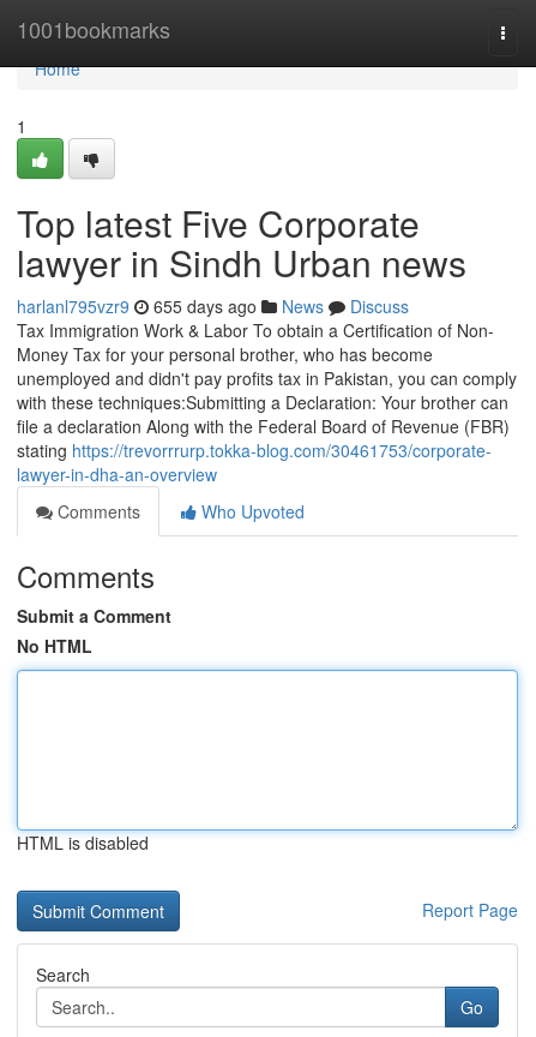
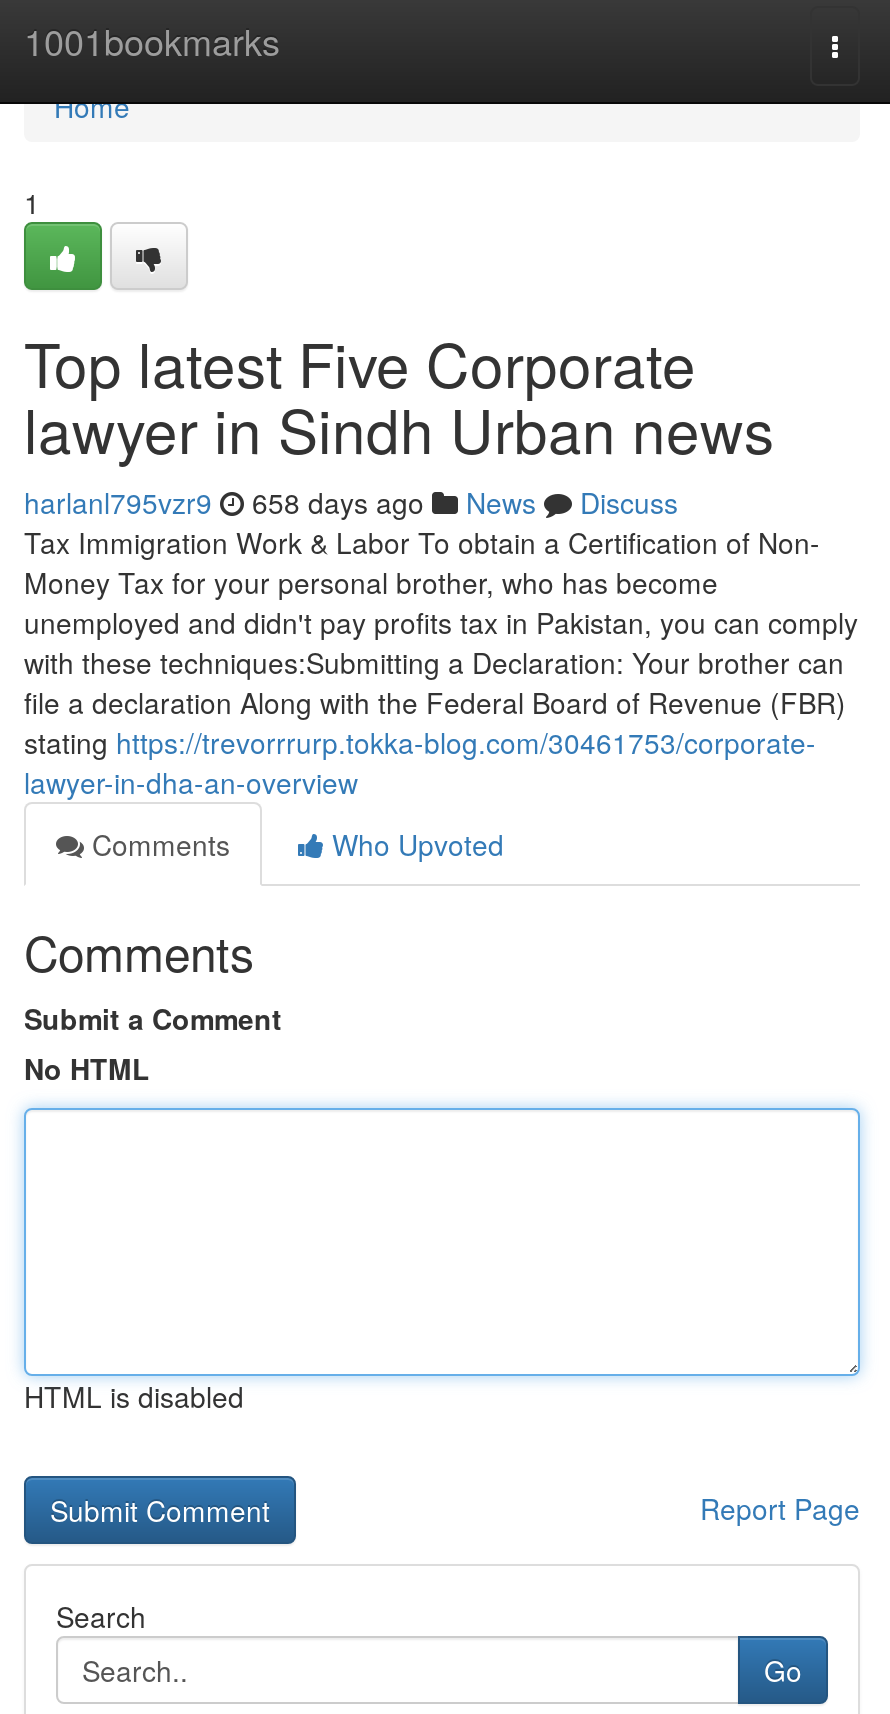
[17,294,409,318] harlanl795vzr9 655 days ago News Discuss -> [24,482,678,522] harlanl795vzr9 658 days ago News Discuss

